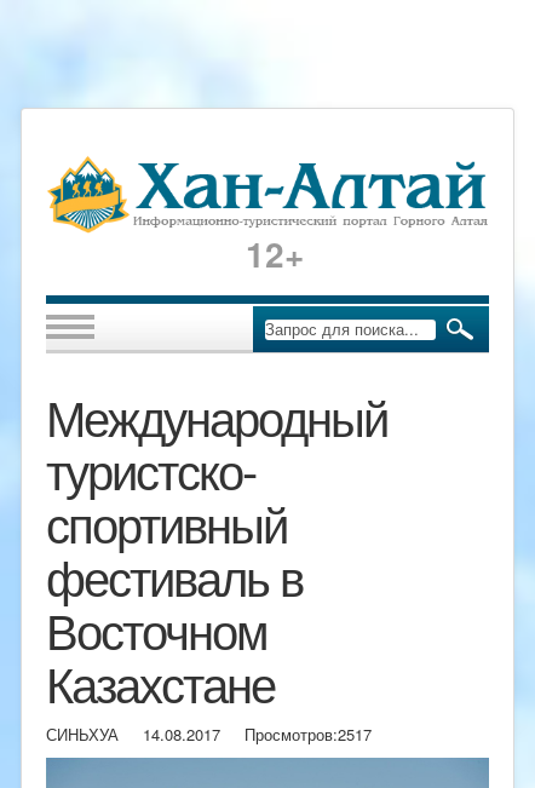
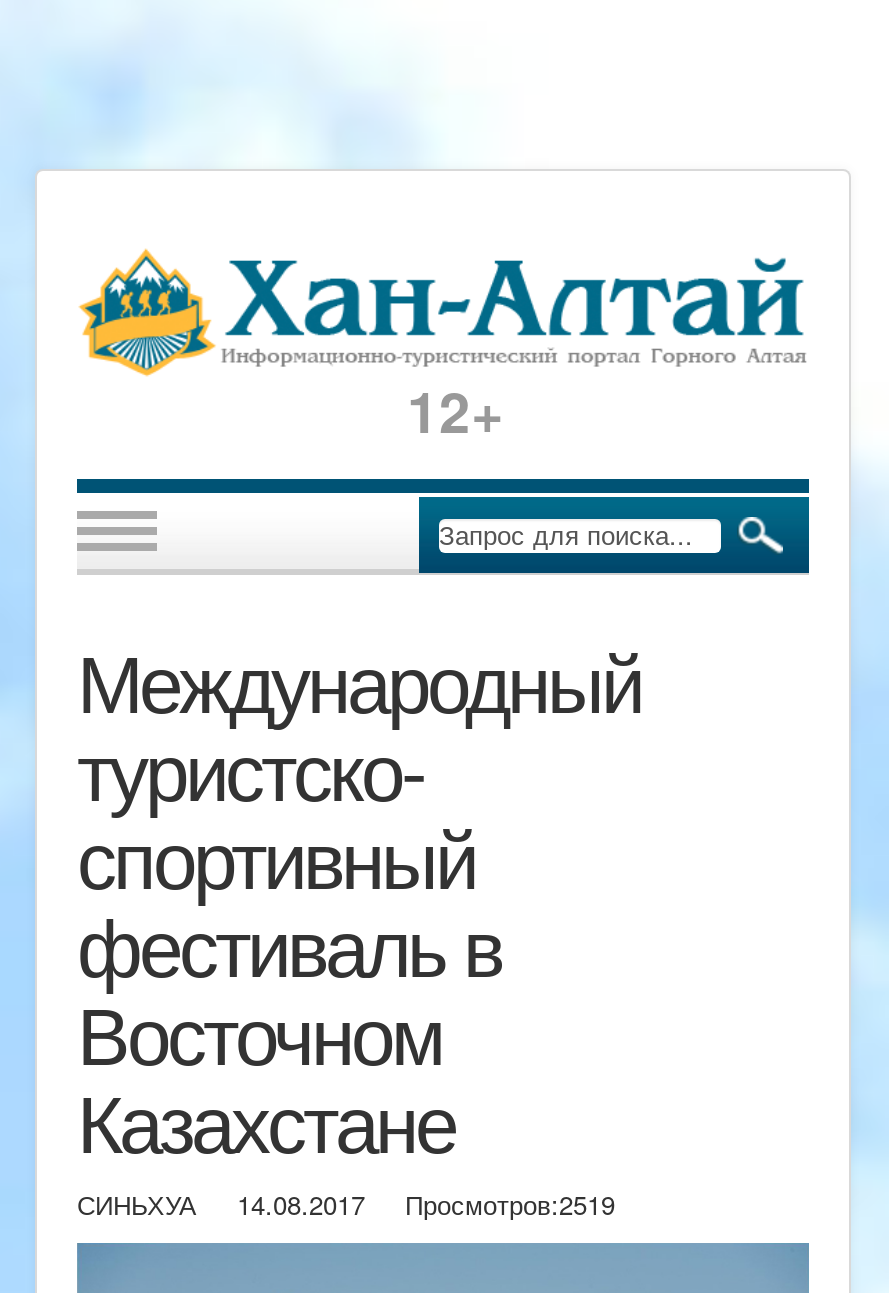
[46,723,372,746] СИНЬХУА 14.08.2017 Просмотров:2517 -> [77,1186,615,1224] СИНЬХУА 14.08.2017 Просмотров:2519

